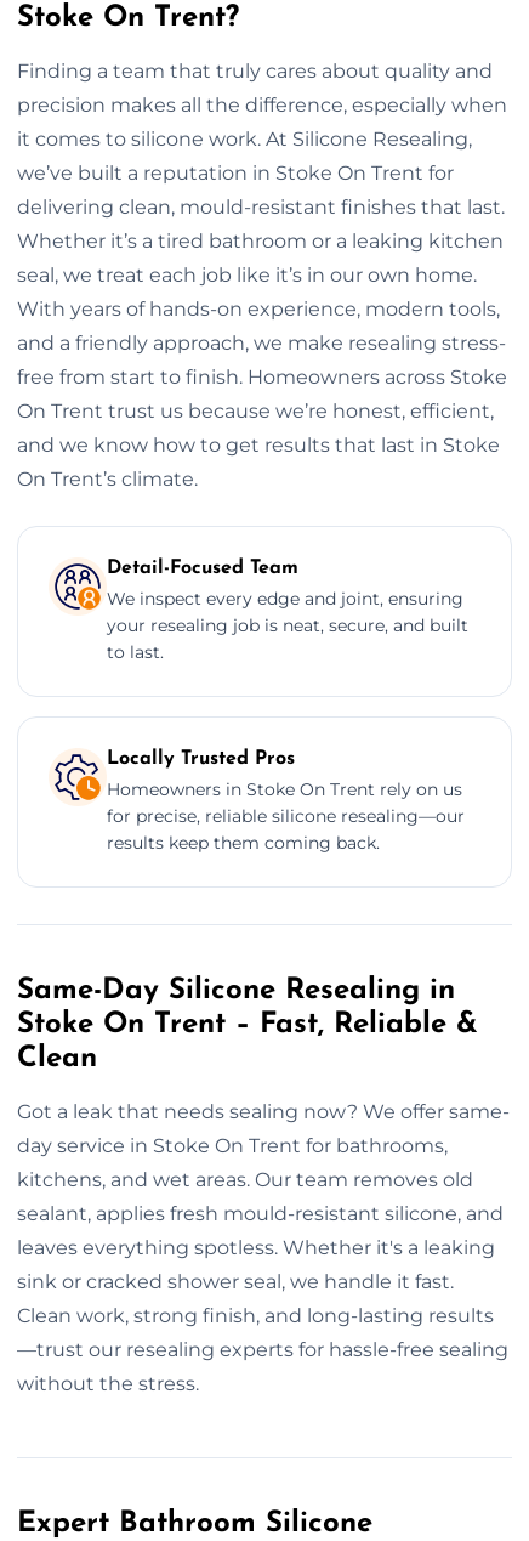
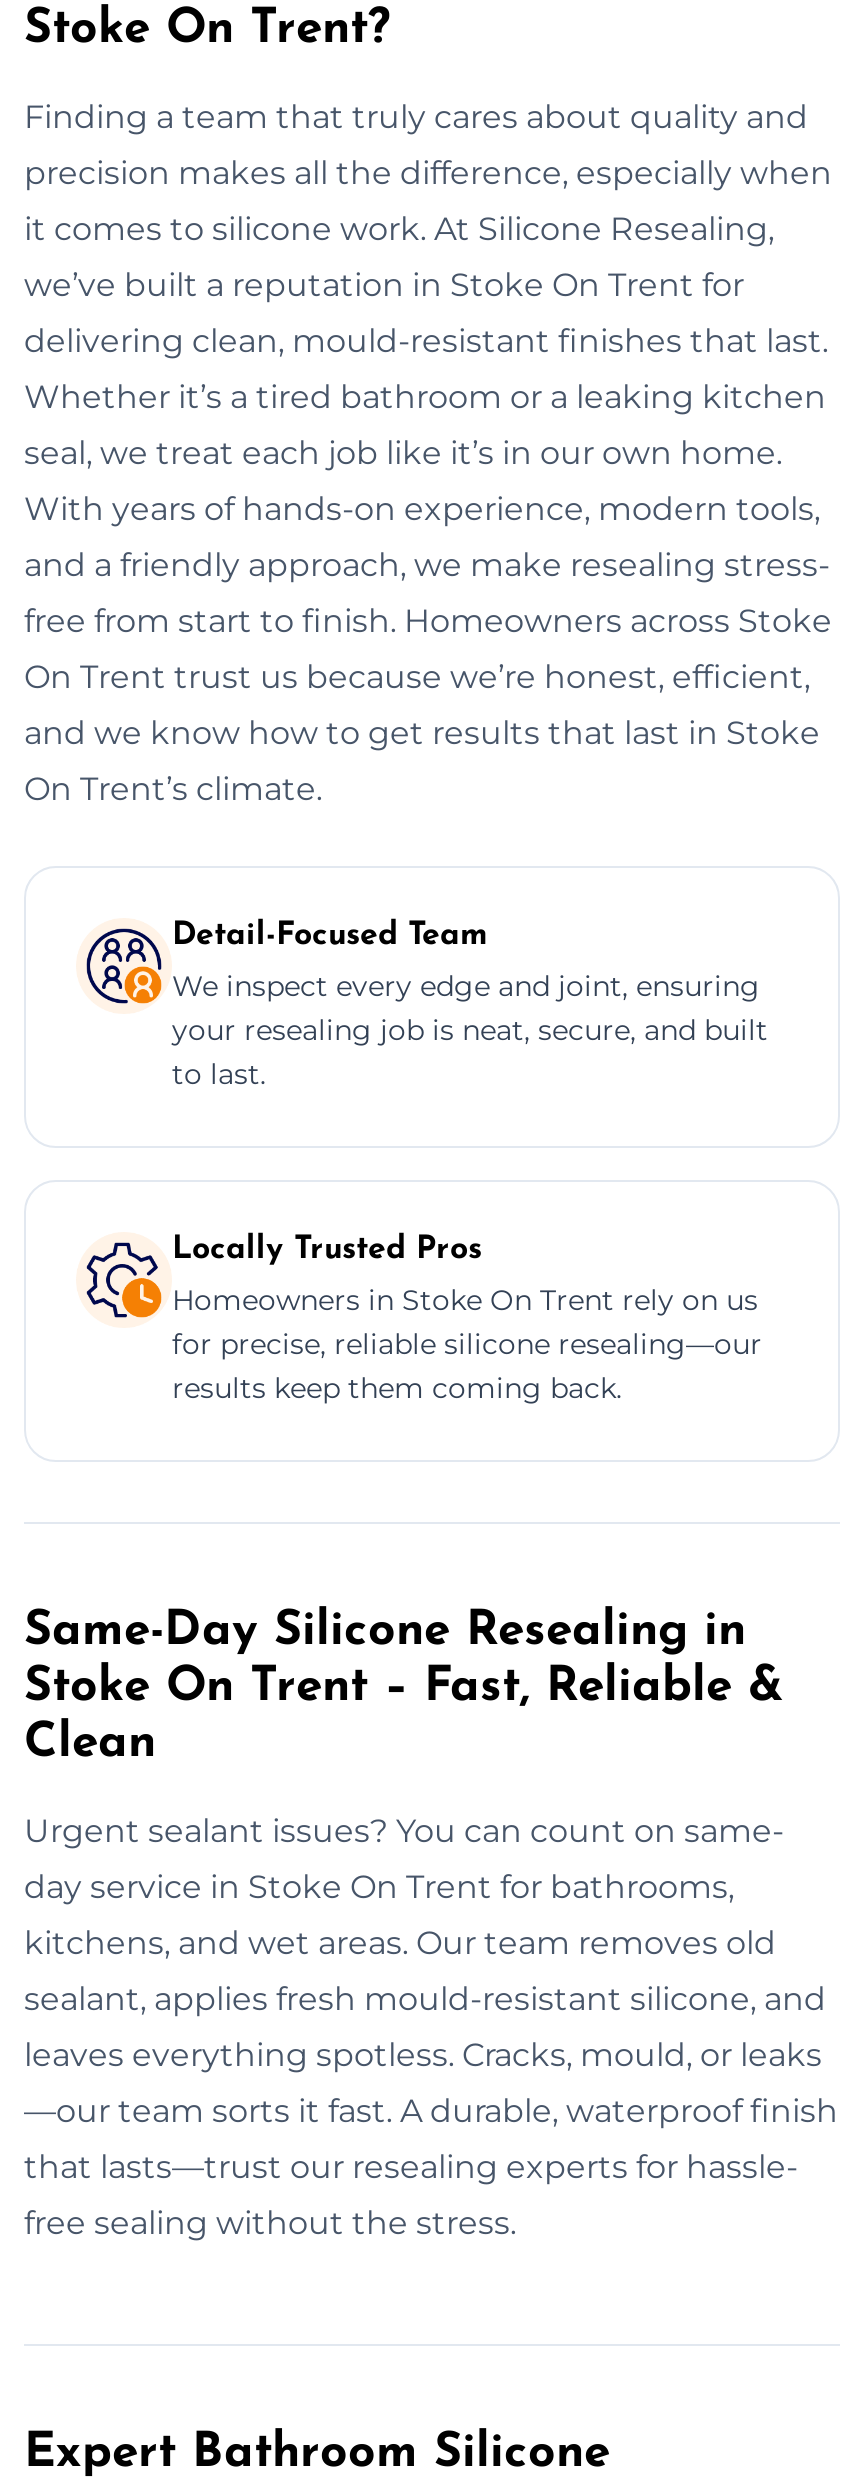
[17,1100,510,1123] Got a leak that needs sealing now? We offer same- -> [24,1811,784,1849] Urgent sealant issues? You can count on same-
[17,1236,508,1395] leaves everything spotless. Whether it's a leaking | sink or cracked shower seal, we handle it fast. | Clean work, strong finish, and long-lasting results | —trust our resealing experts for hassle-free sealing | without the stress. -> [24,2035,838,2241] leaves everything spotless. Cracks, mould, or leaks | —our team sorts it fast. A durable, waterproof finish | that lasts—trust our resealing experts for hassle- | free sealing without the stress.

